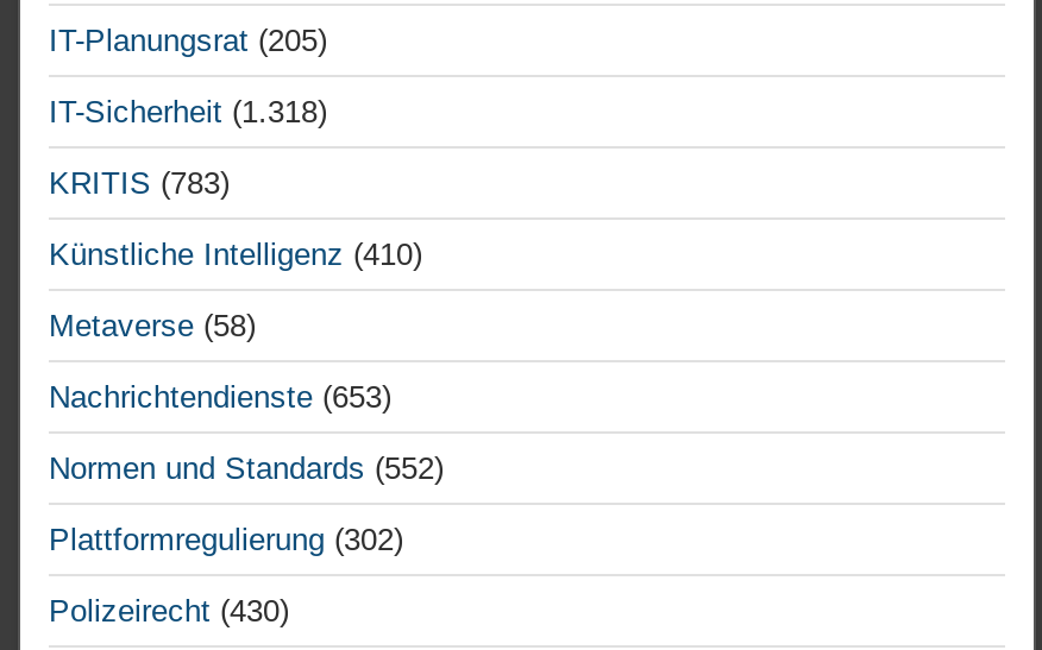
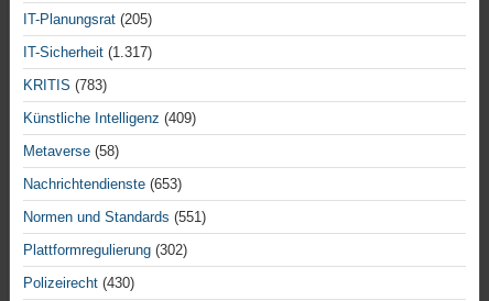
[49,94,327,130] IT-Sicherheit (1.318) -> [23,44,152,60] IT-Sicherheit (1.317)
[49,236,422,272] Künstliche Intelligenz (410) -> [23,110,196,126] Künstliche Intelligenz (409)
[49,450,444,486] Normen und Standards (552) -> [23,209,206,225] Normen und Standards (551)

